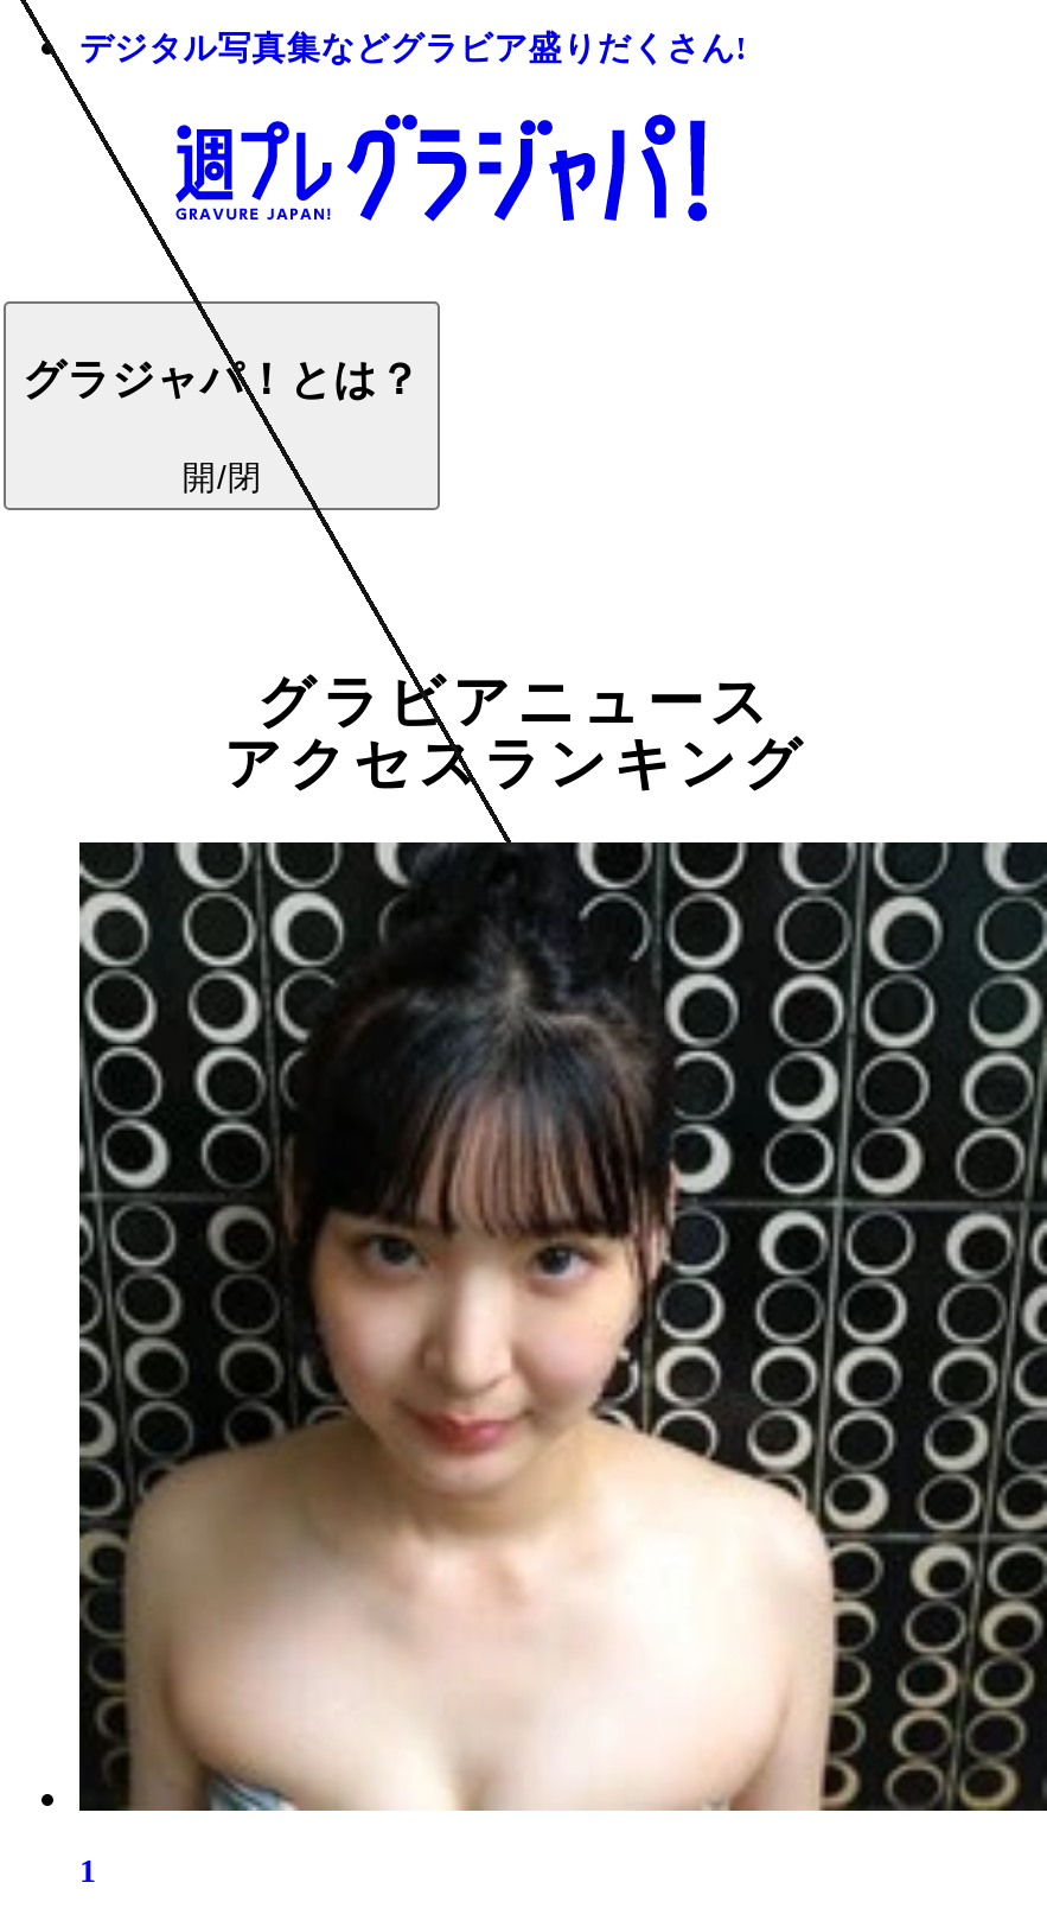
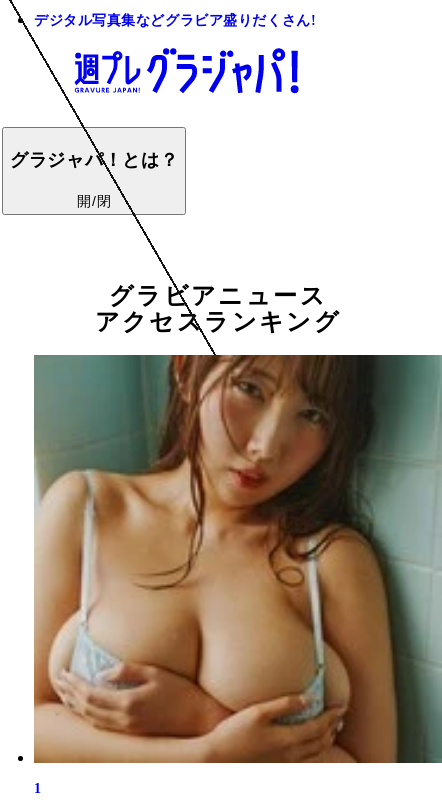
[77,840,1040,1813] [image] -> [33,354,439,764] [image]

